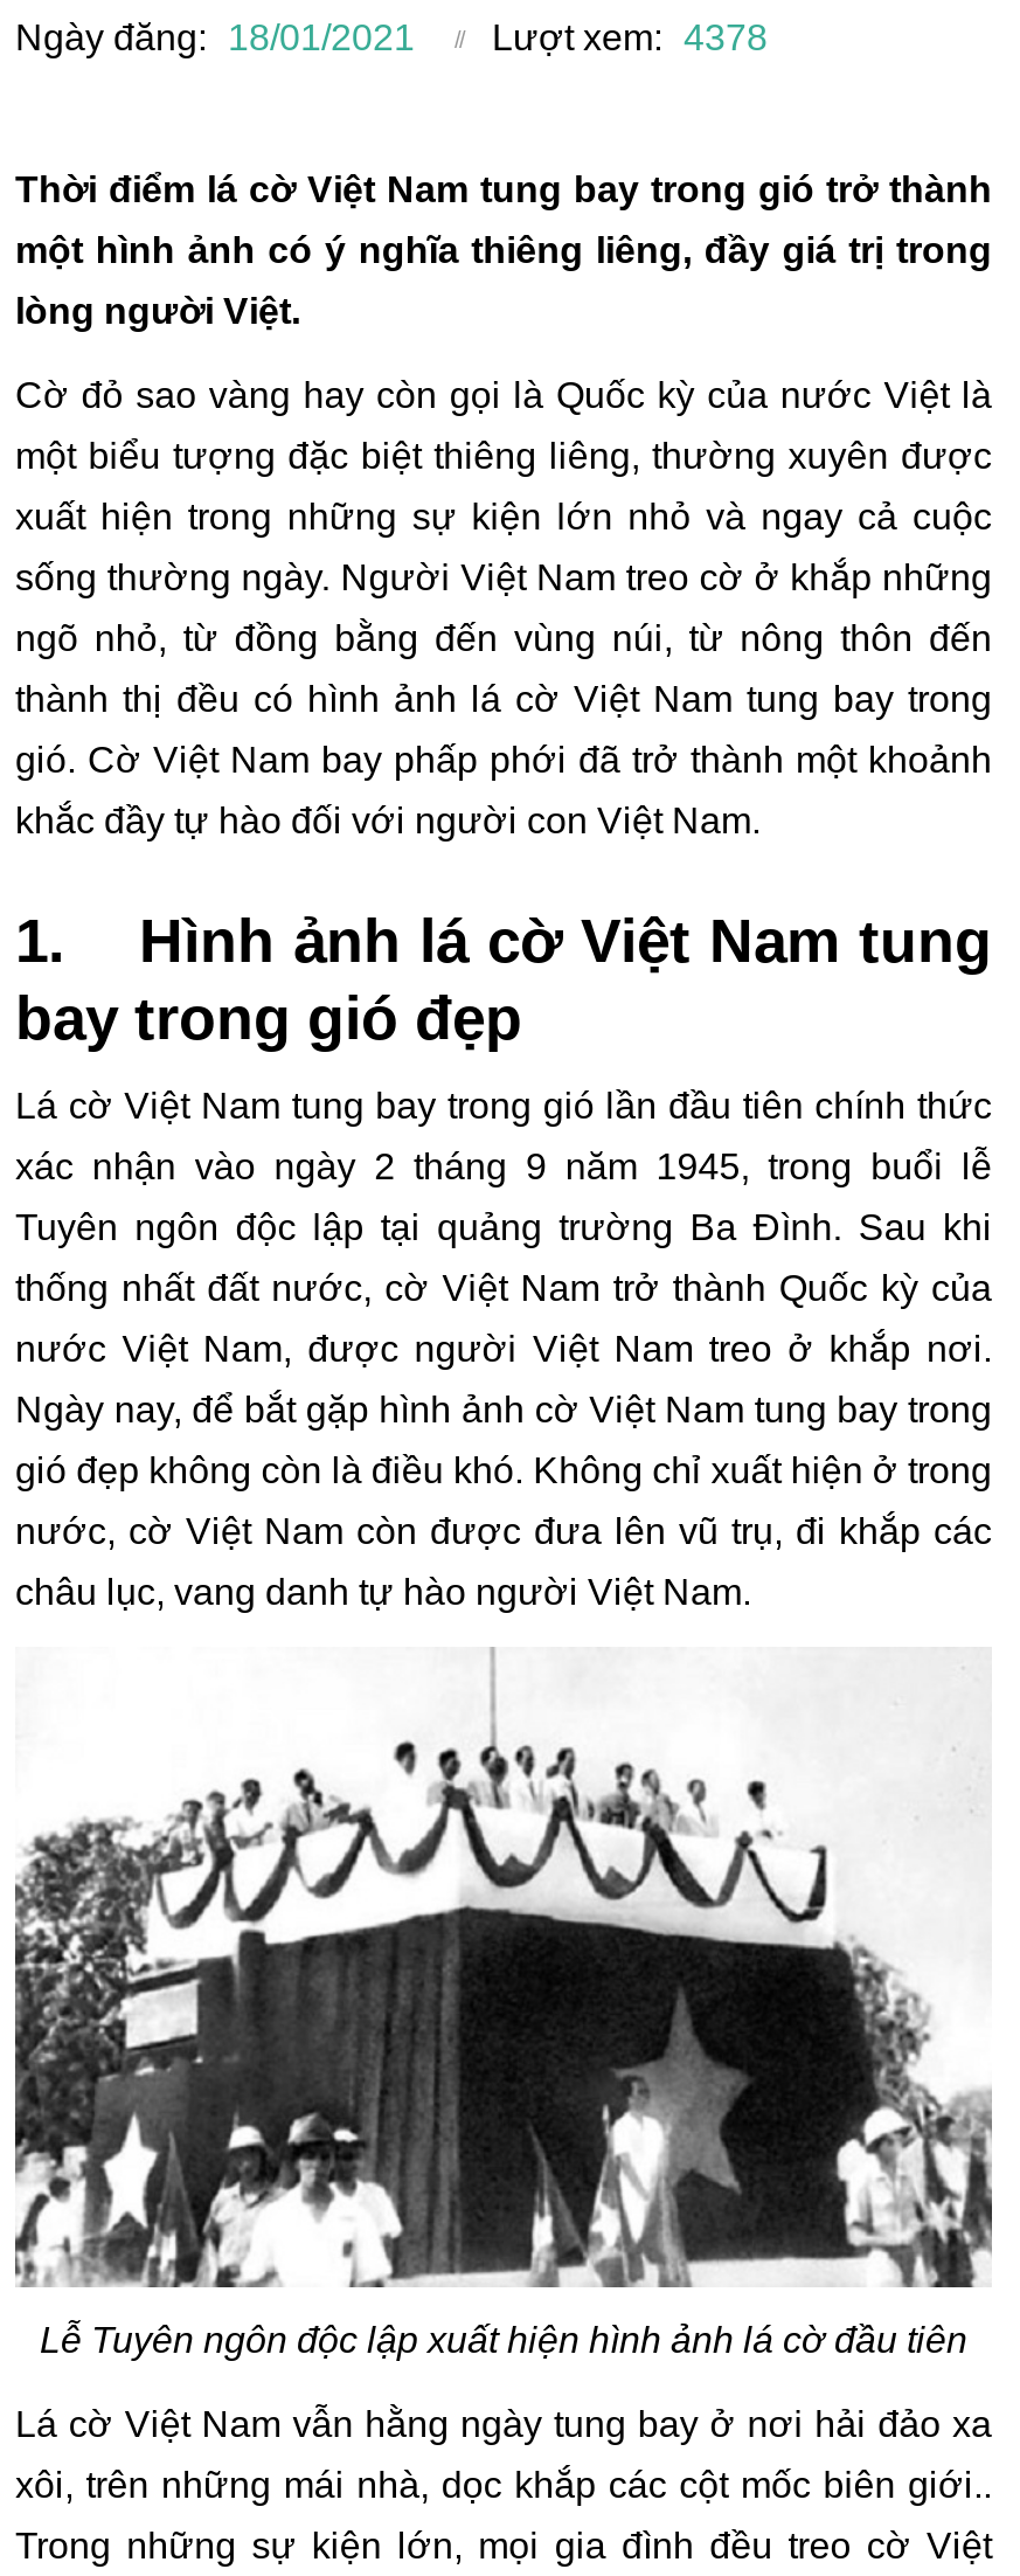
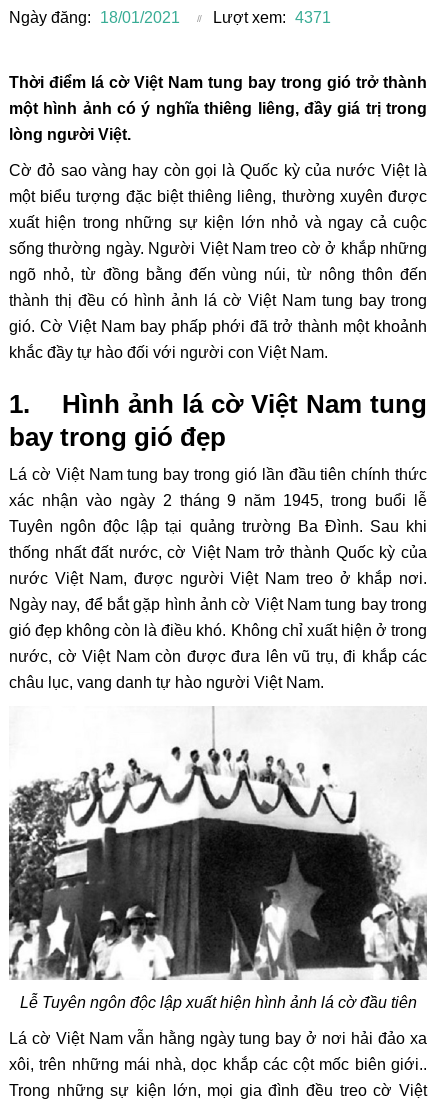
[15,17,768,57] Ngày đăng: 18/01/2021 Lượt xem: 4378 -> [9,9,331,26] Ngày đăng: 18/01/2021 Lượt xem: 4371

